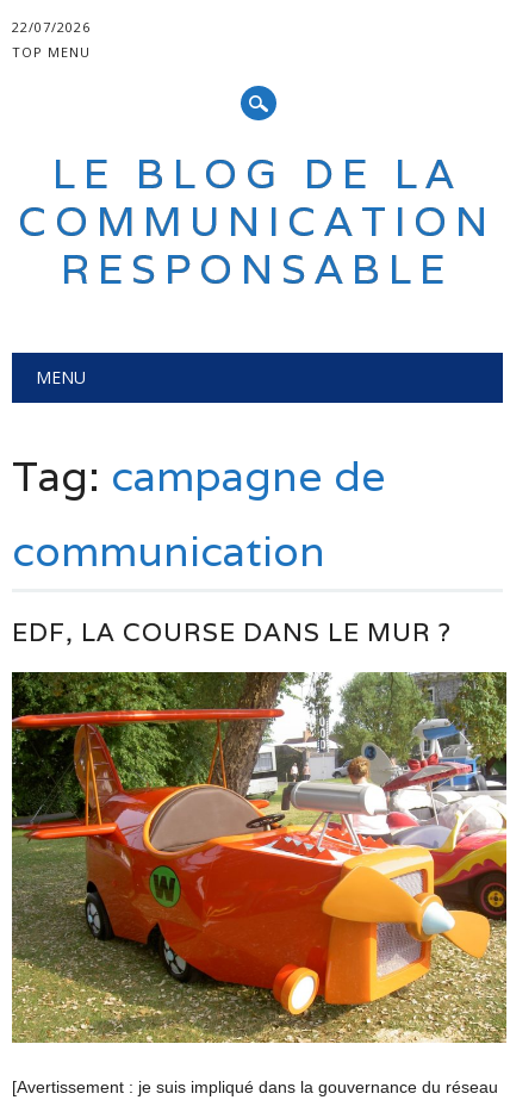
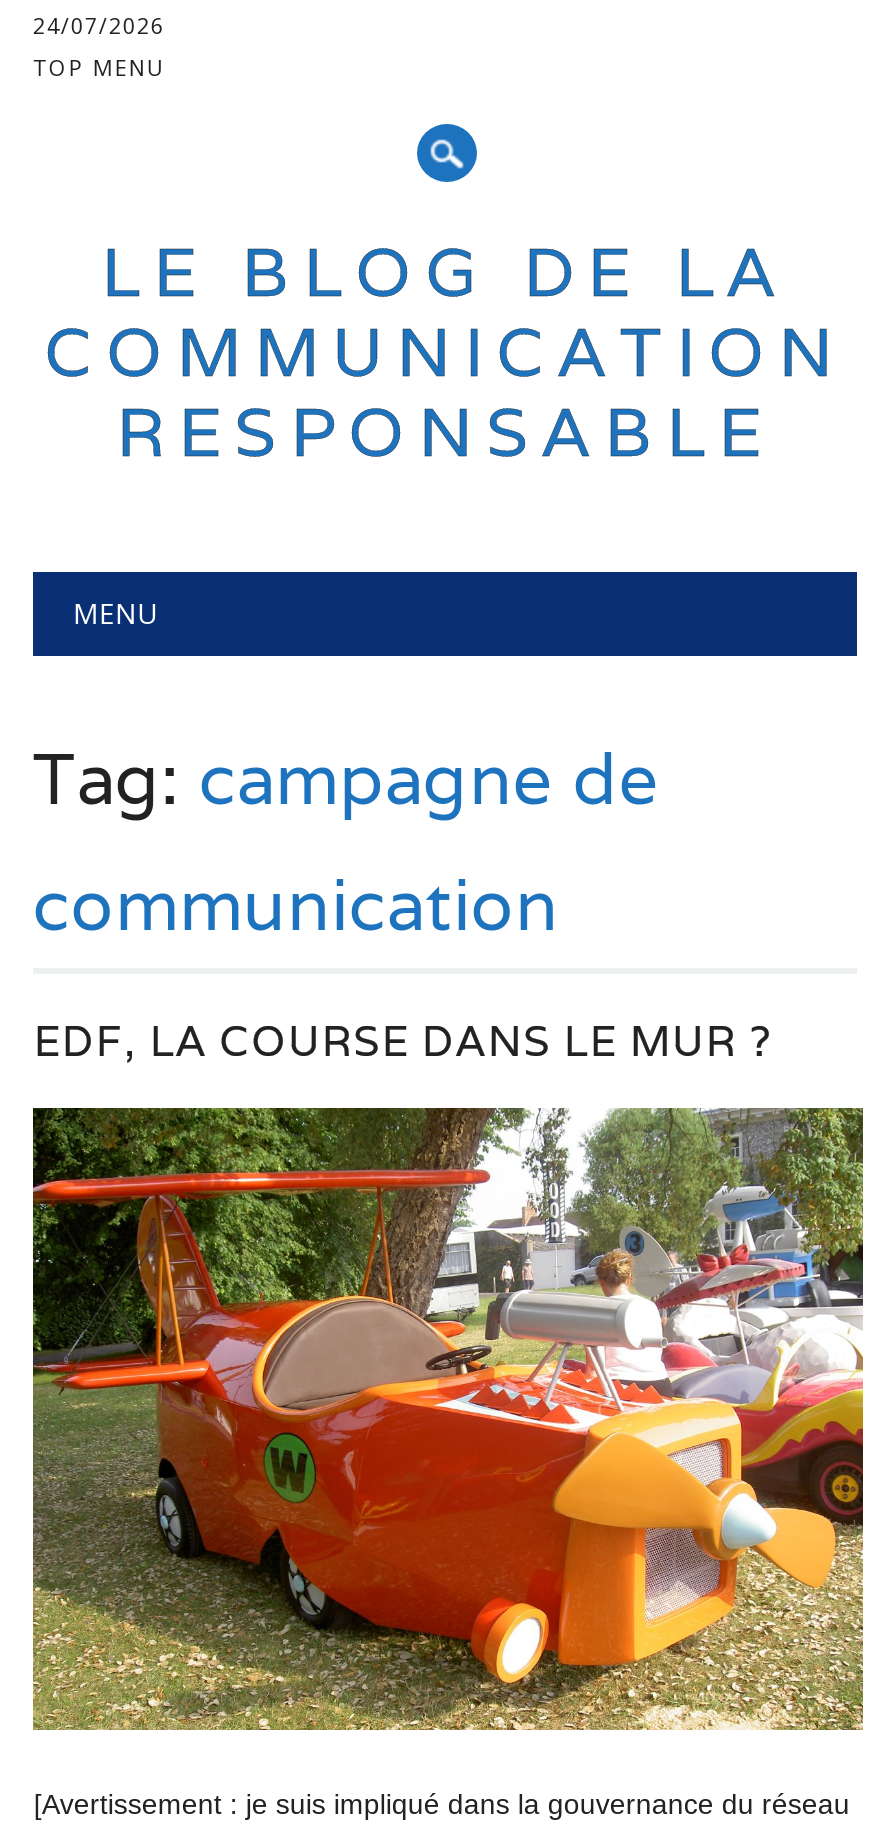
[12,18,90,36] 22/07/2026 -> [33,10,165,40] 24/07/2026

